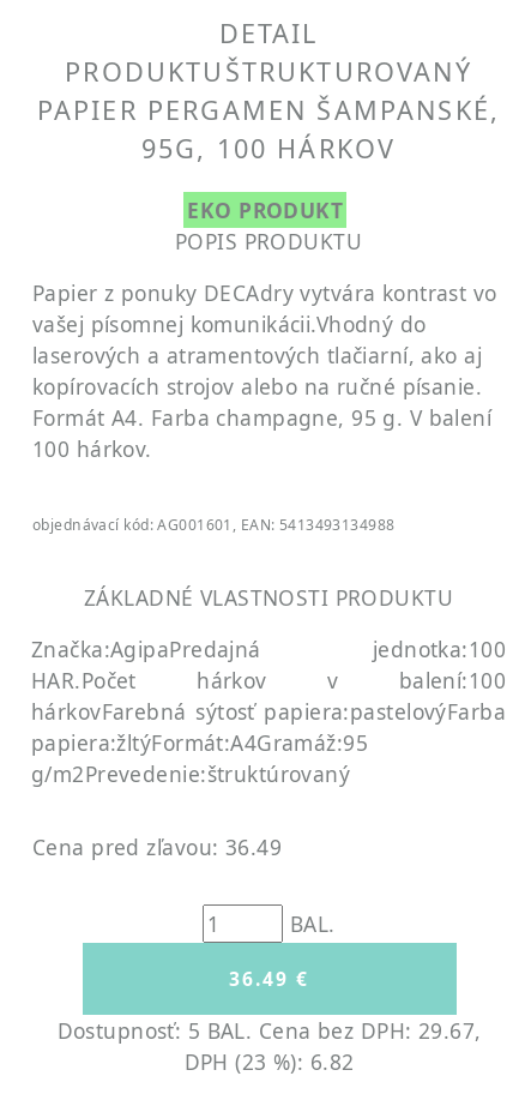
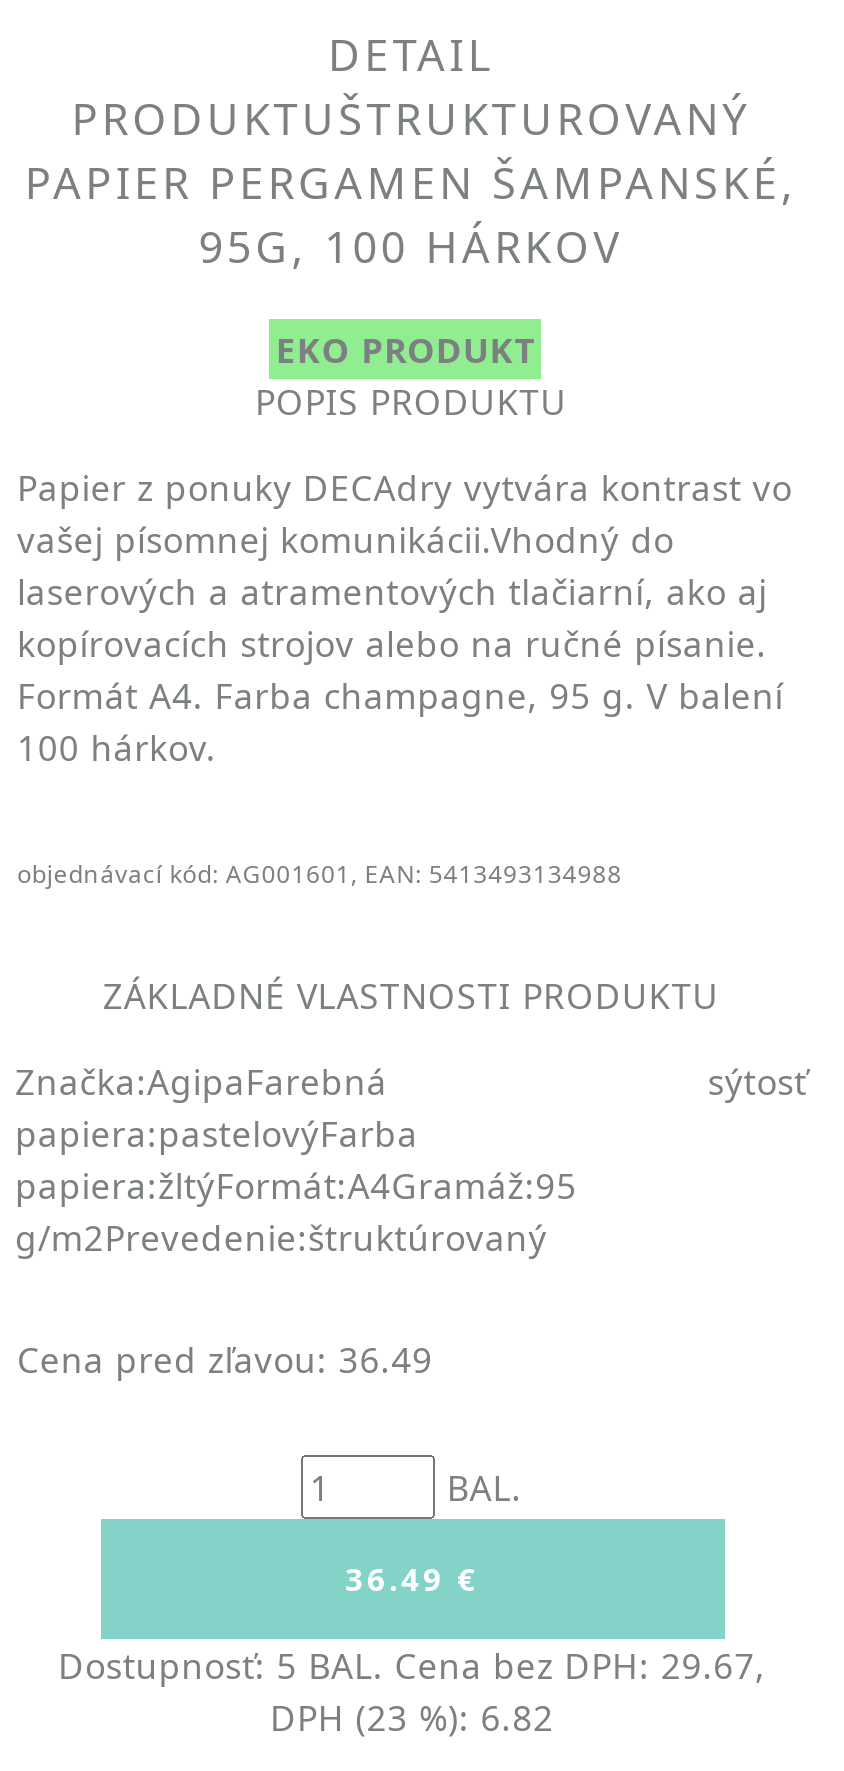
[31,635,506,726] Značka:AgipaPredajná jednotka:100 | HAR. Počet hárkov v balení:100 | hárkovFarebná sýtosť papiera:pastelovýFarba -> [15,1058,807,1158] Značka:AgipaFarebná sýtosť | papiera:pastelovýFarba

